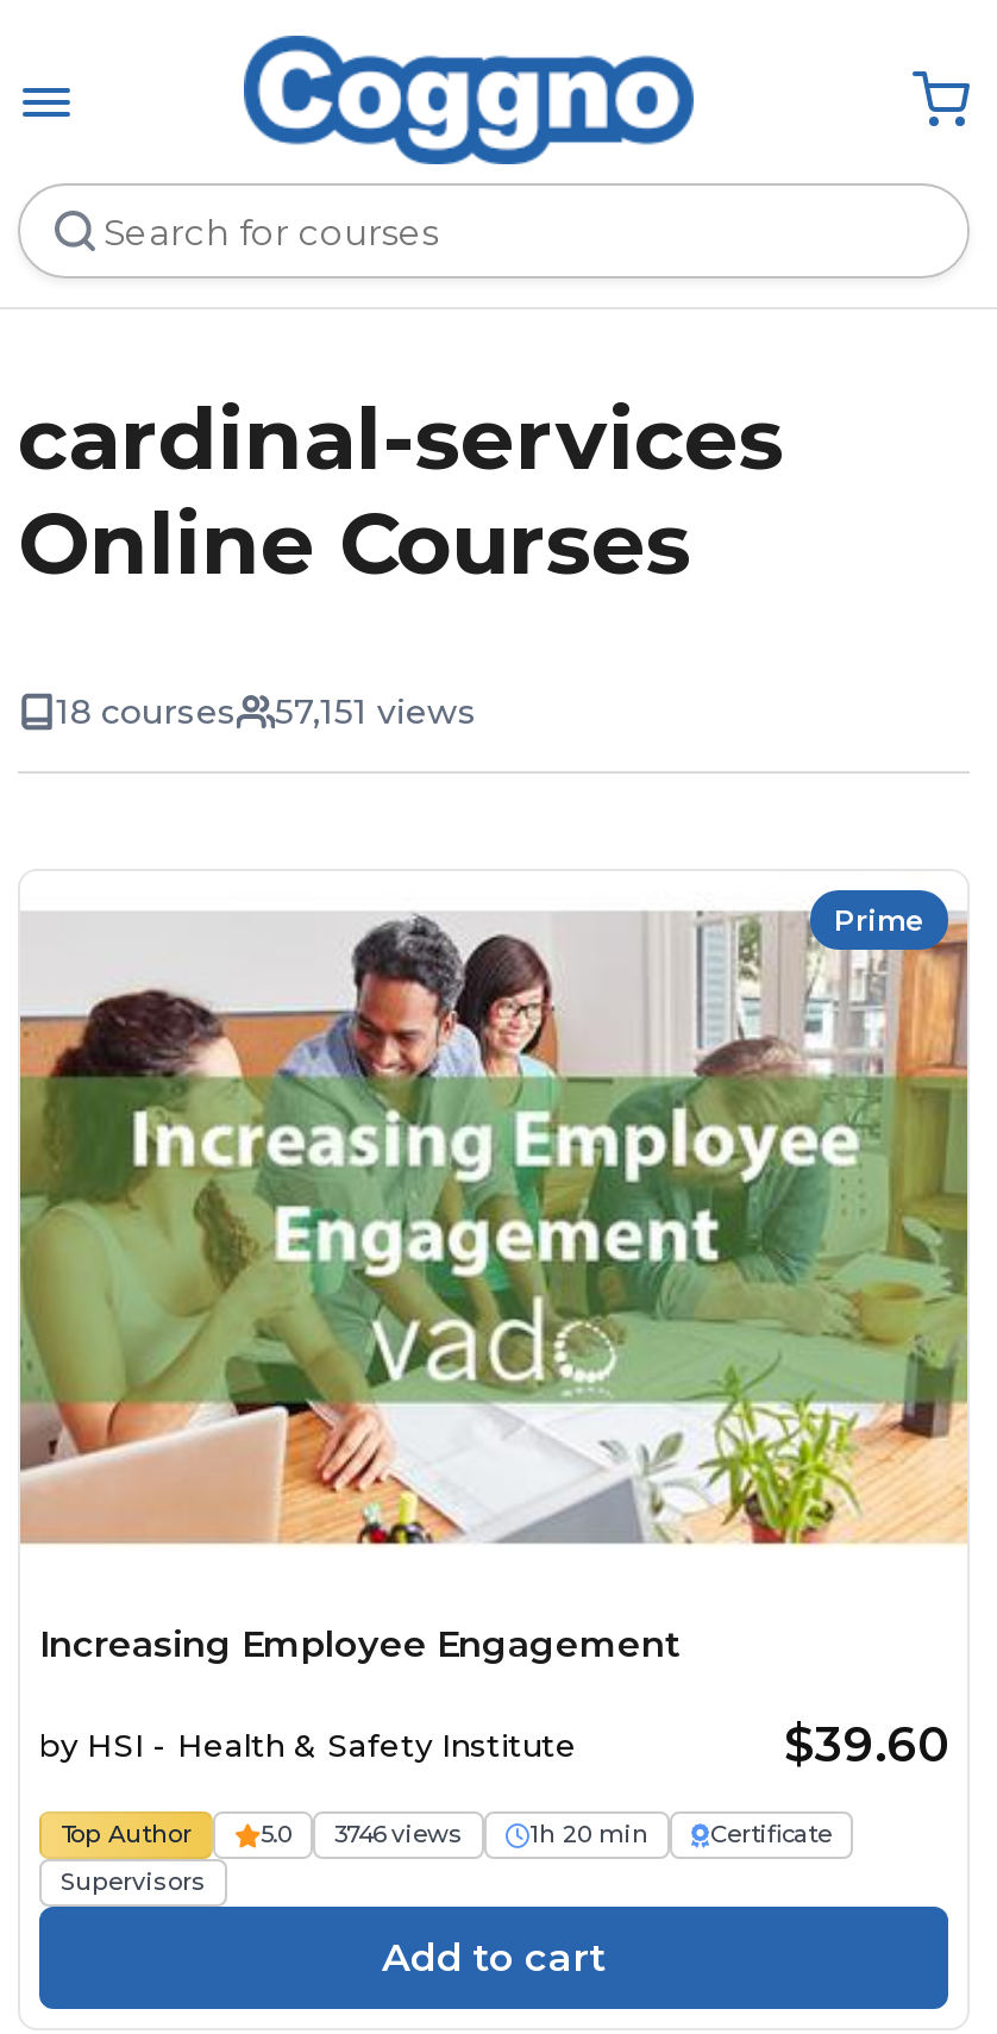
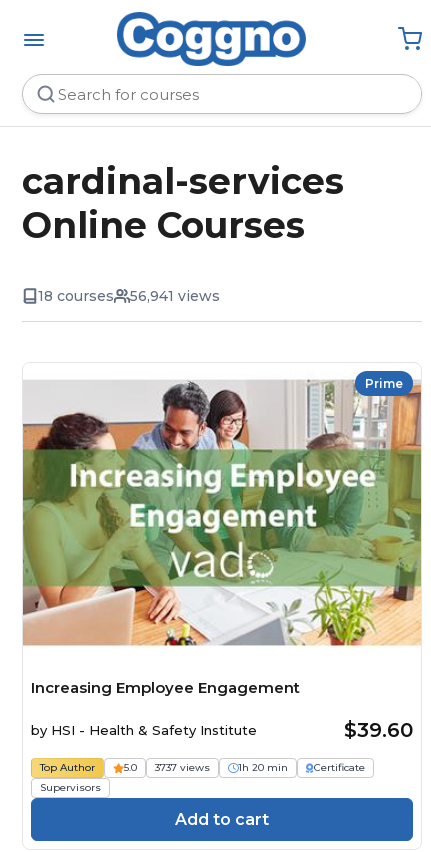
[56,690,477,733] 18 courses 57,151 views -> [38,287,220,305] 18 courses 56,941 views
[261,1817,463,1848] 5.0 3746 views -> [124,760,210,773] 5.0 3737 views

